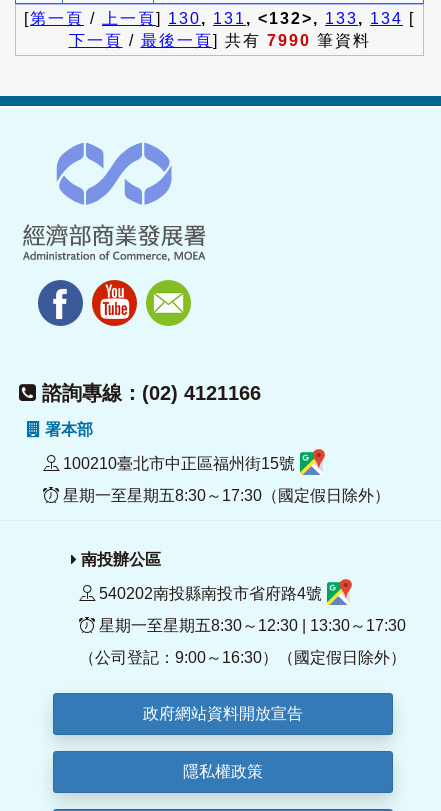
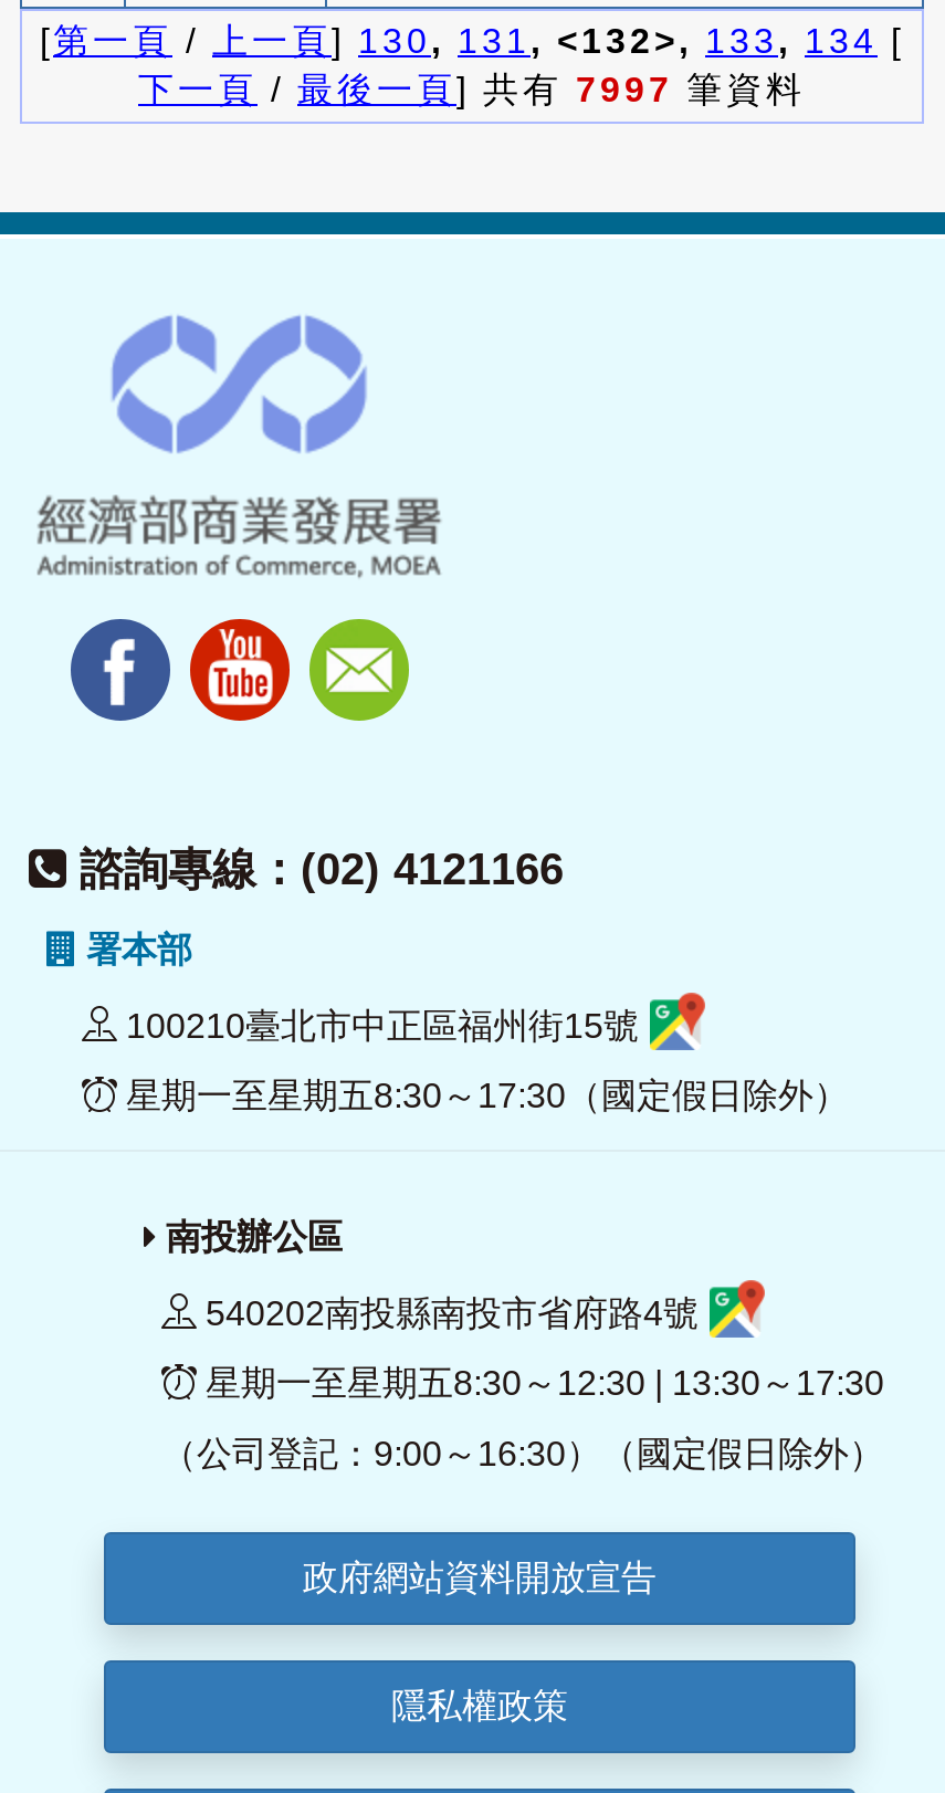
[68,32,370,49] 下一頁/最後一頁] 共有7990筆資料 -> [138,71,806,108] 下一頁/最後一頁] 共有7997筆資料

